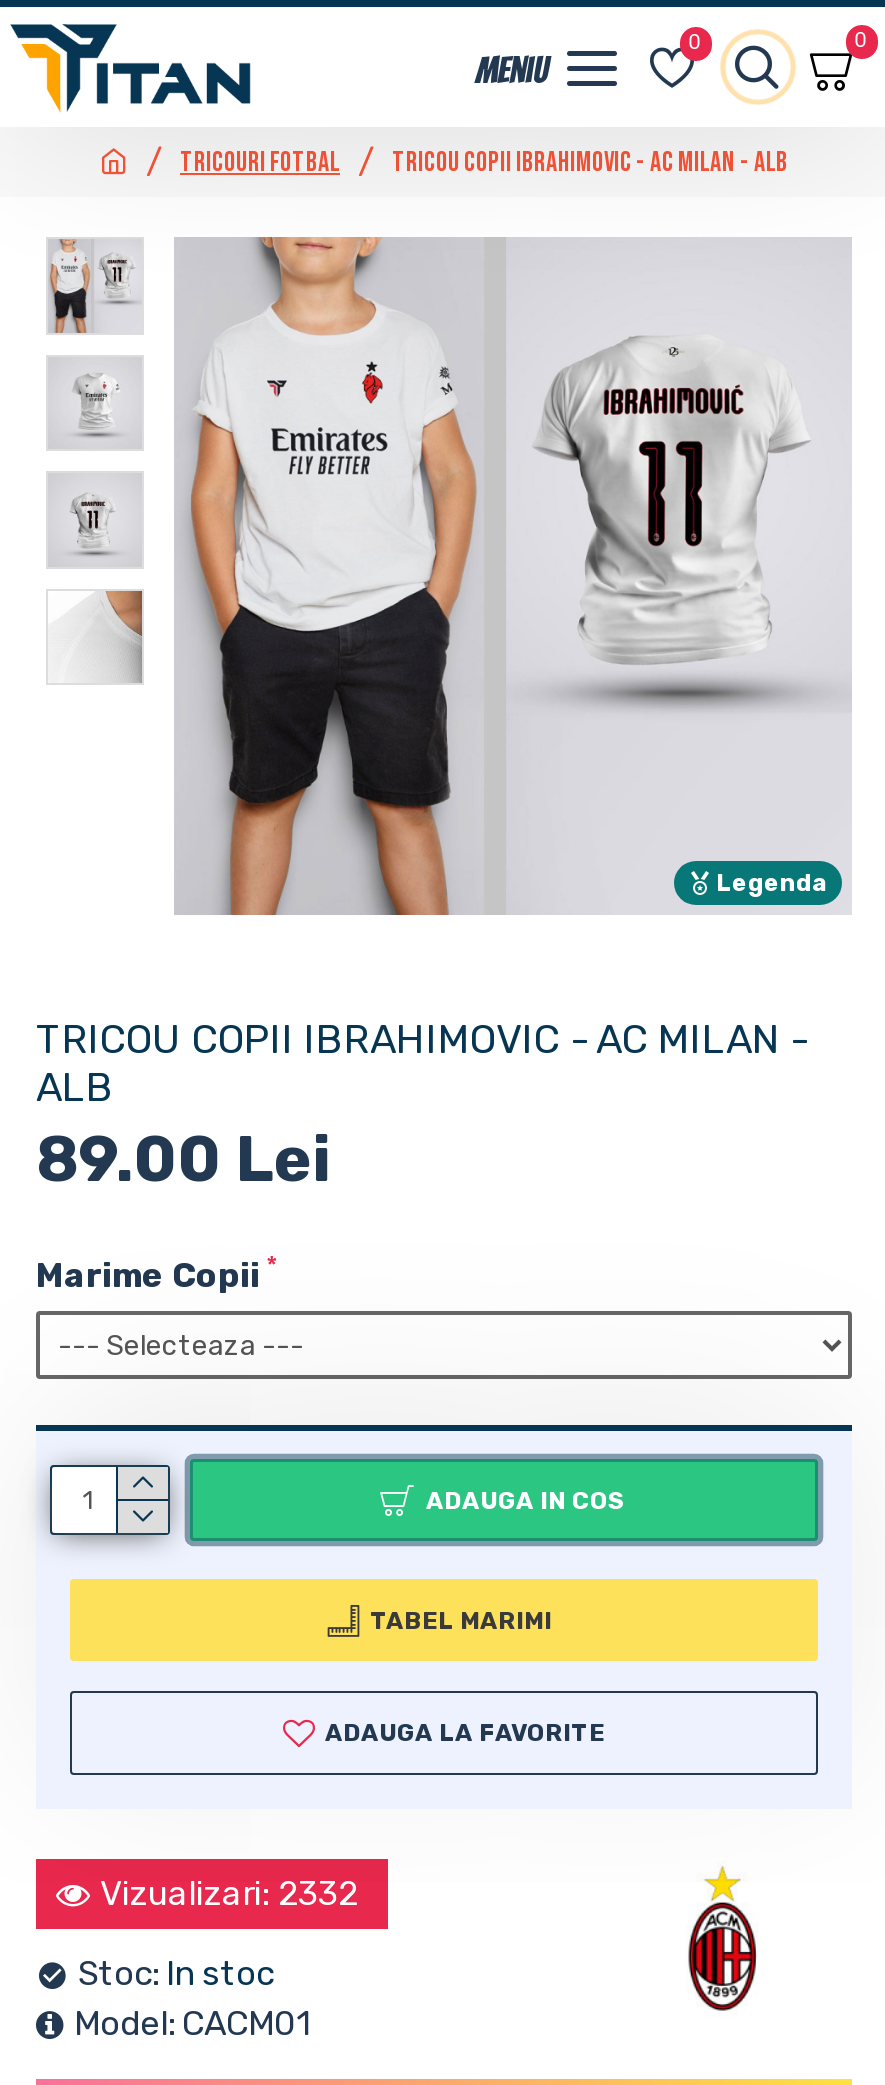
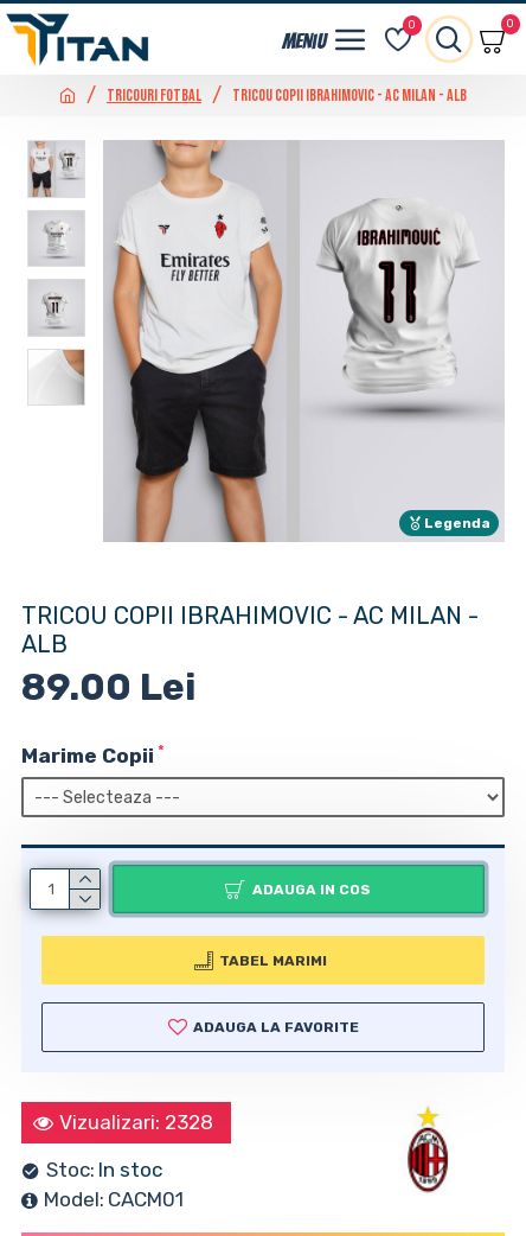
[100,1873,358,1913] Vizualizari: 2332 -> [59,1110,213,1134] Vizualizari: 2328

